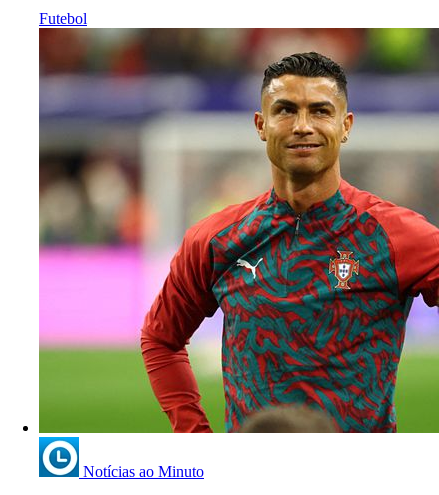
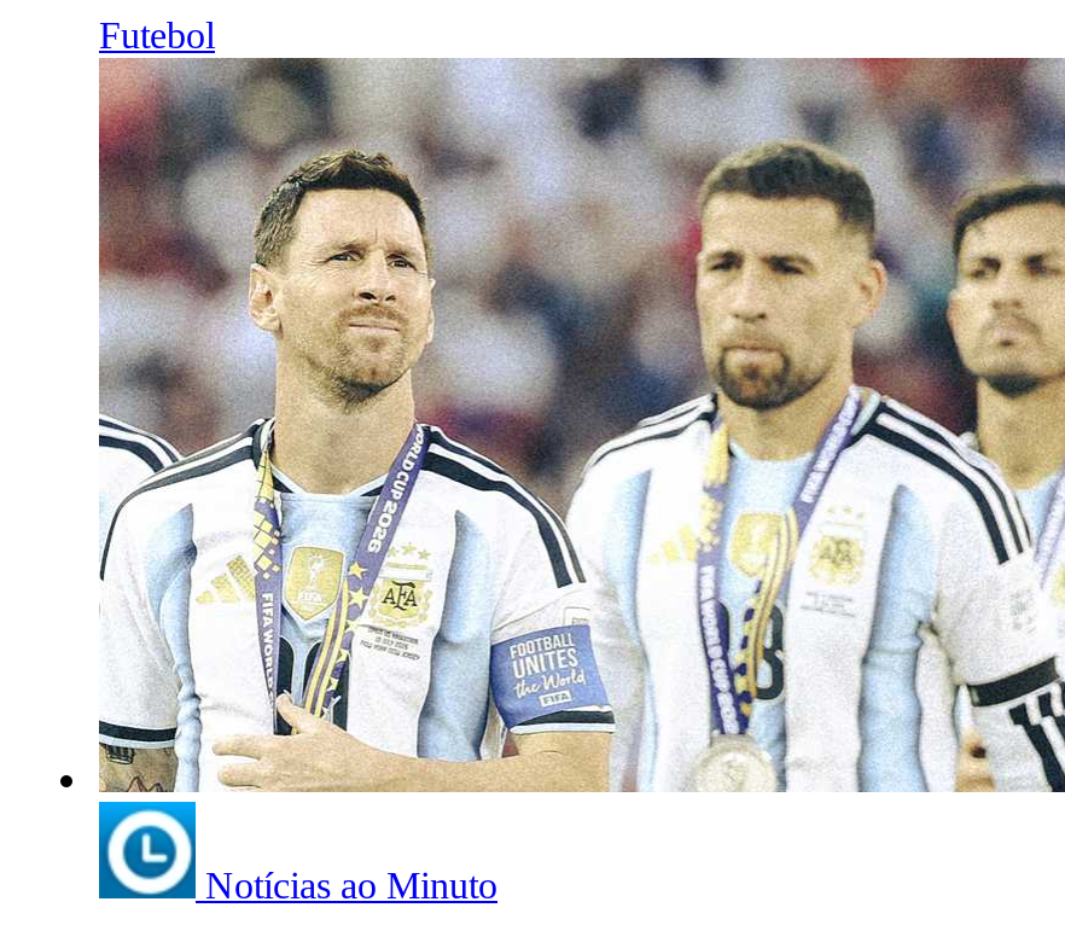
[38,27,436,434] [image] -> [97,56,1058,795] [image]

